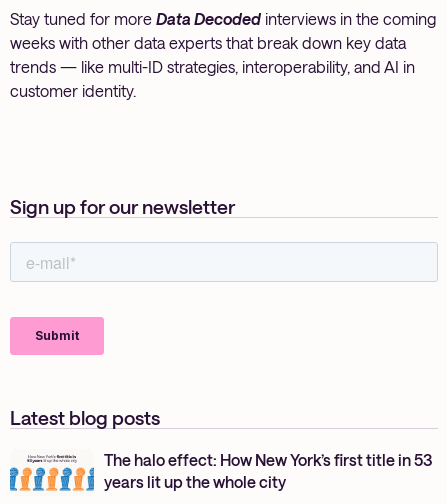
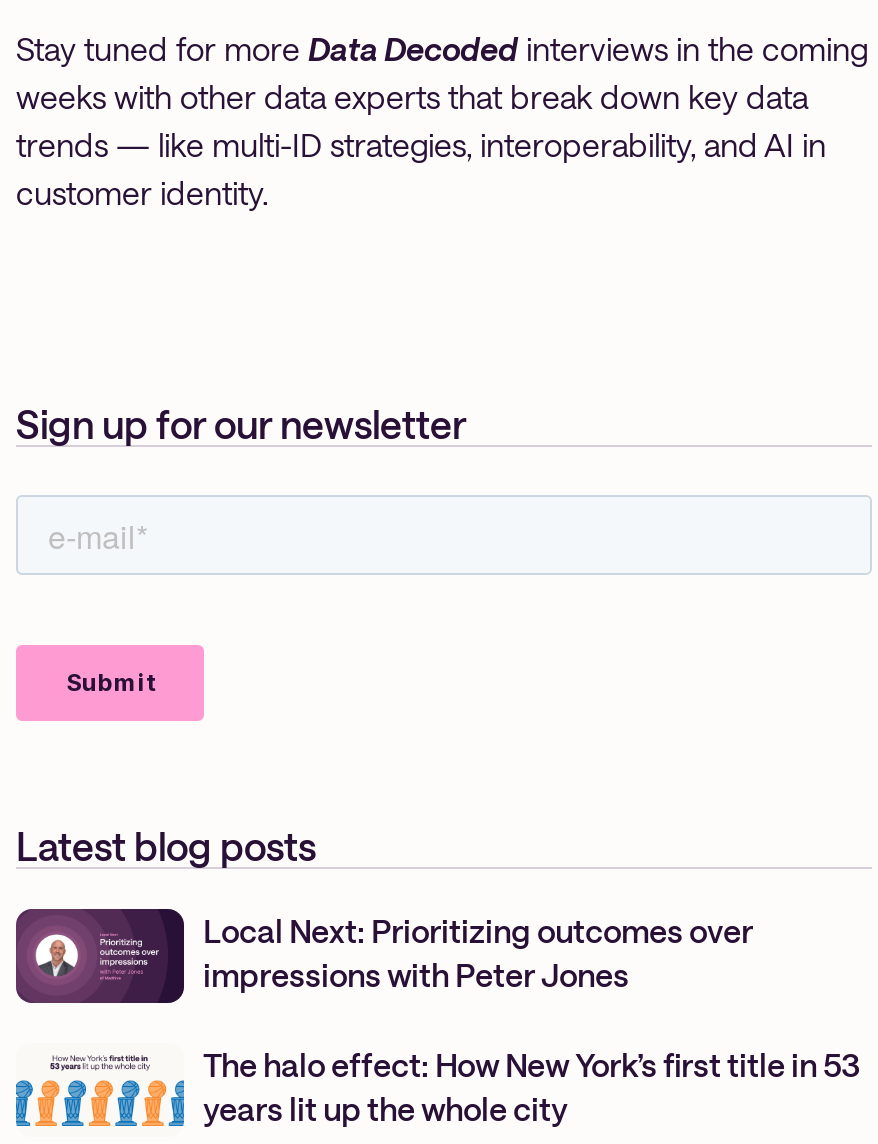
none -> [14,907,753,1005] [image] | Local Next: Prioritizing outcomes over | impressions with Peter Jones

